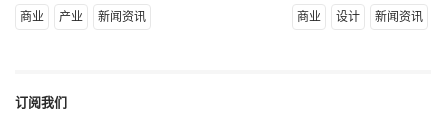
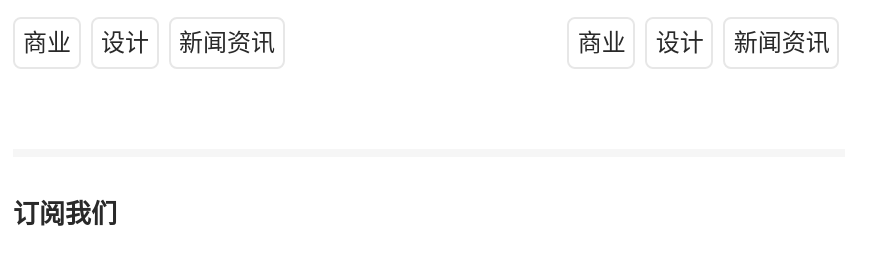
[59,10,83,23] 产业 -> [101,30,149,56] 设计

